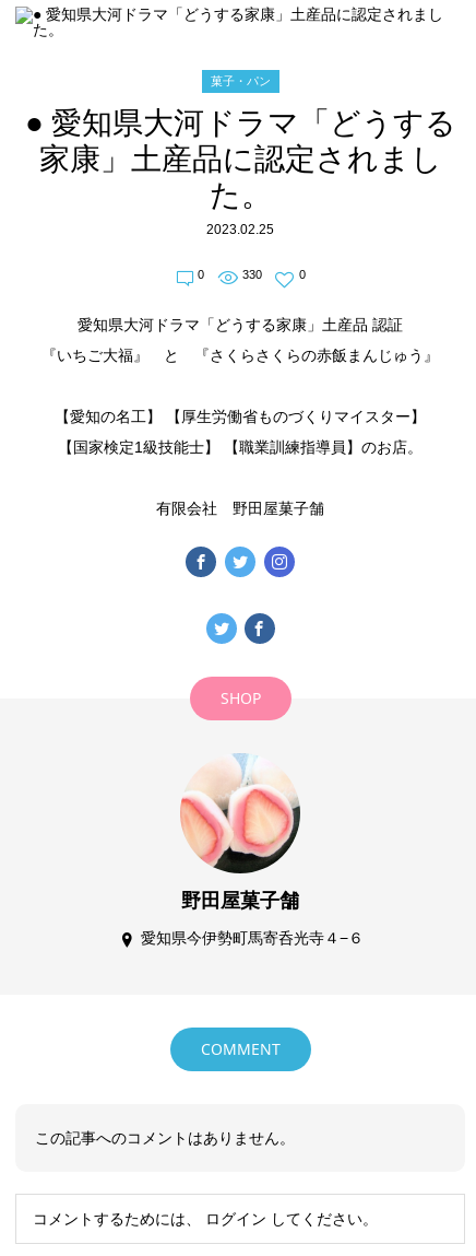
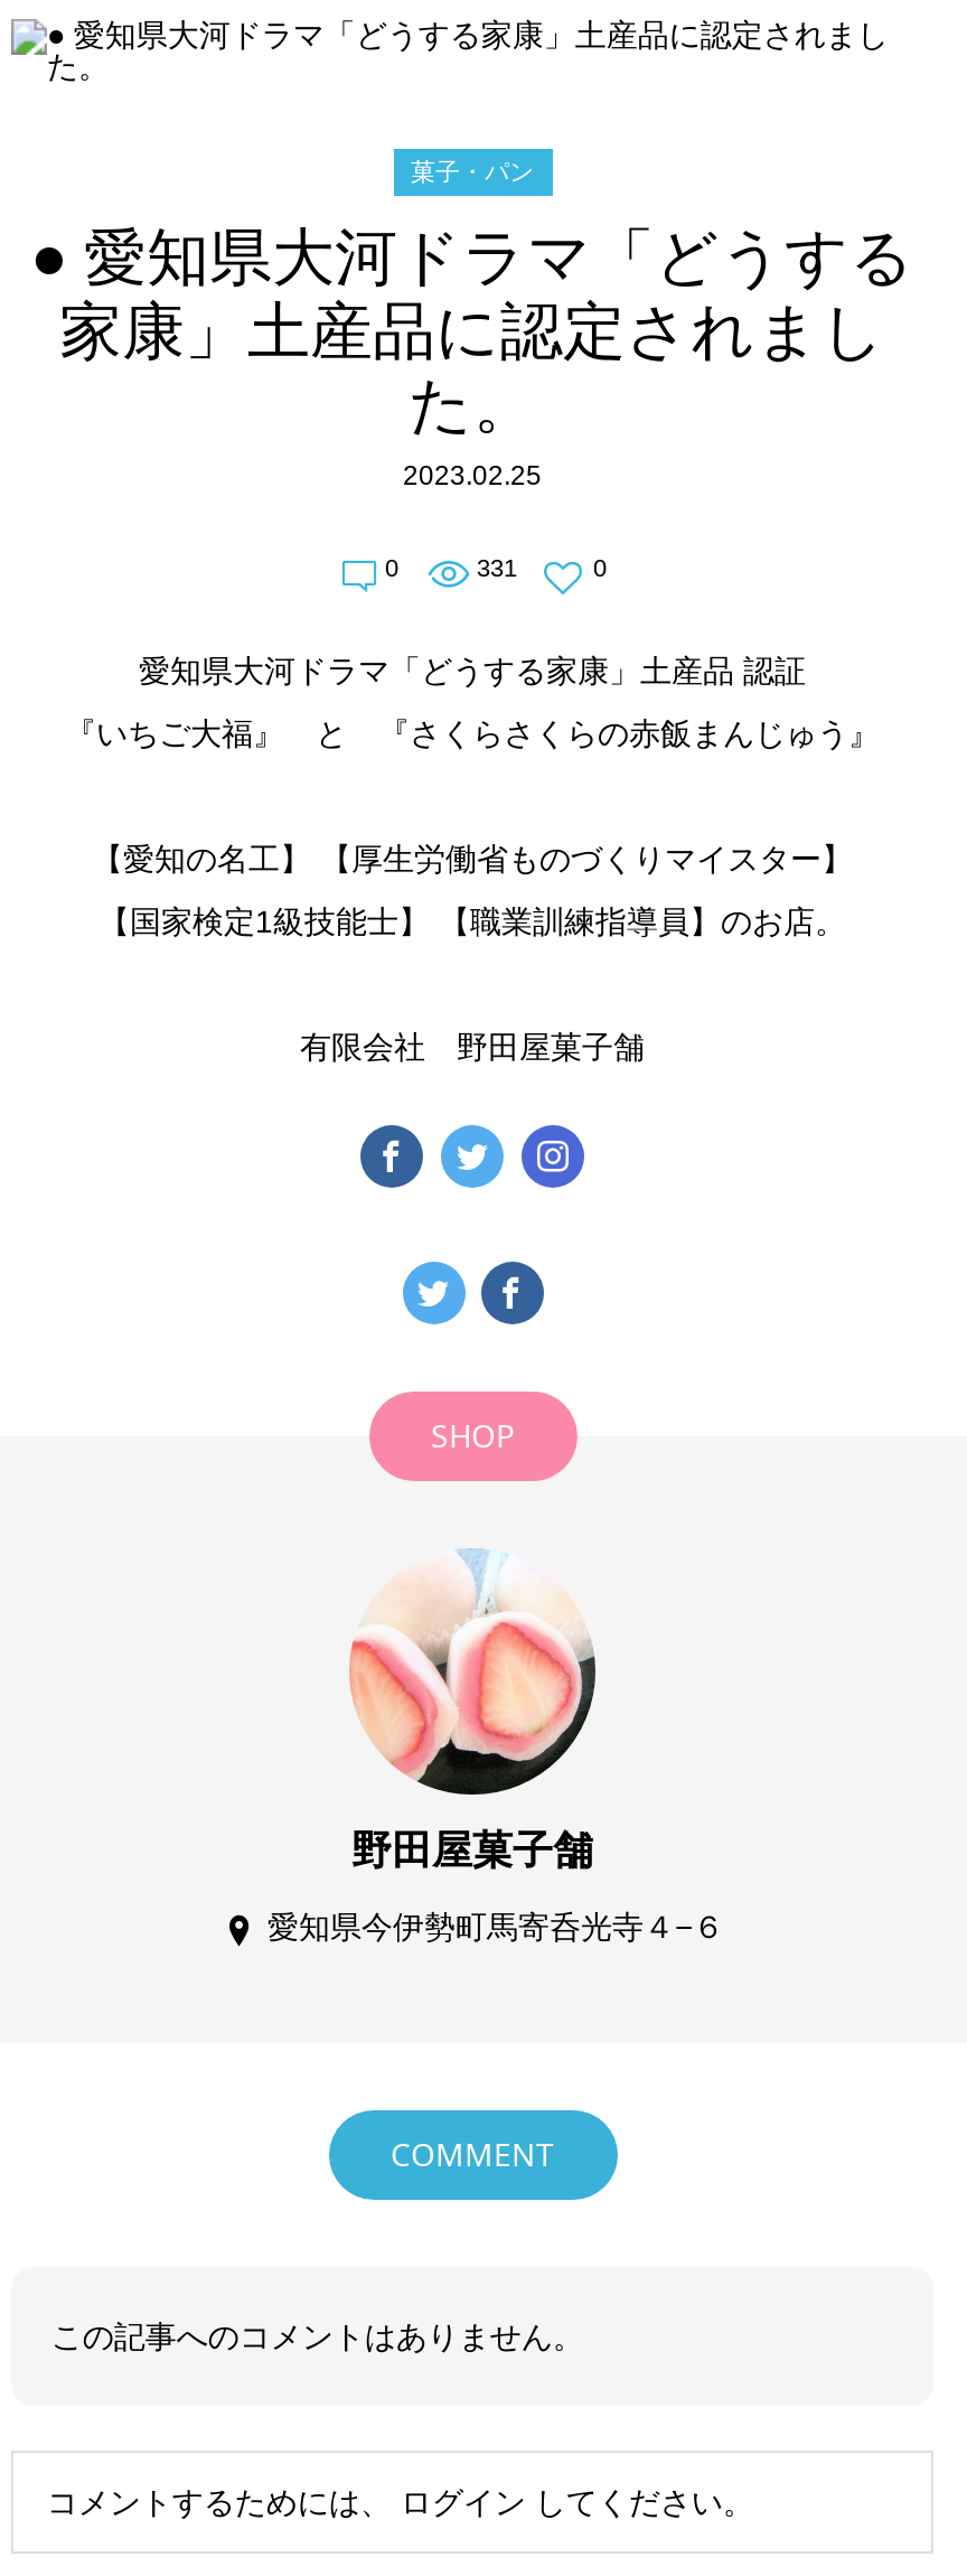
[242,268,262,281] 330 -> [477,554,517,581] 331

